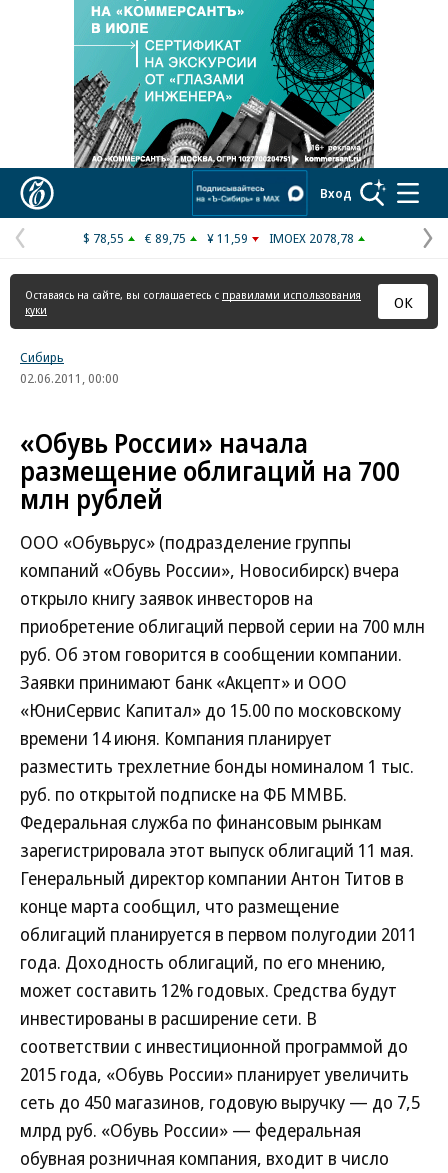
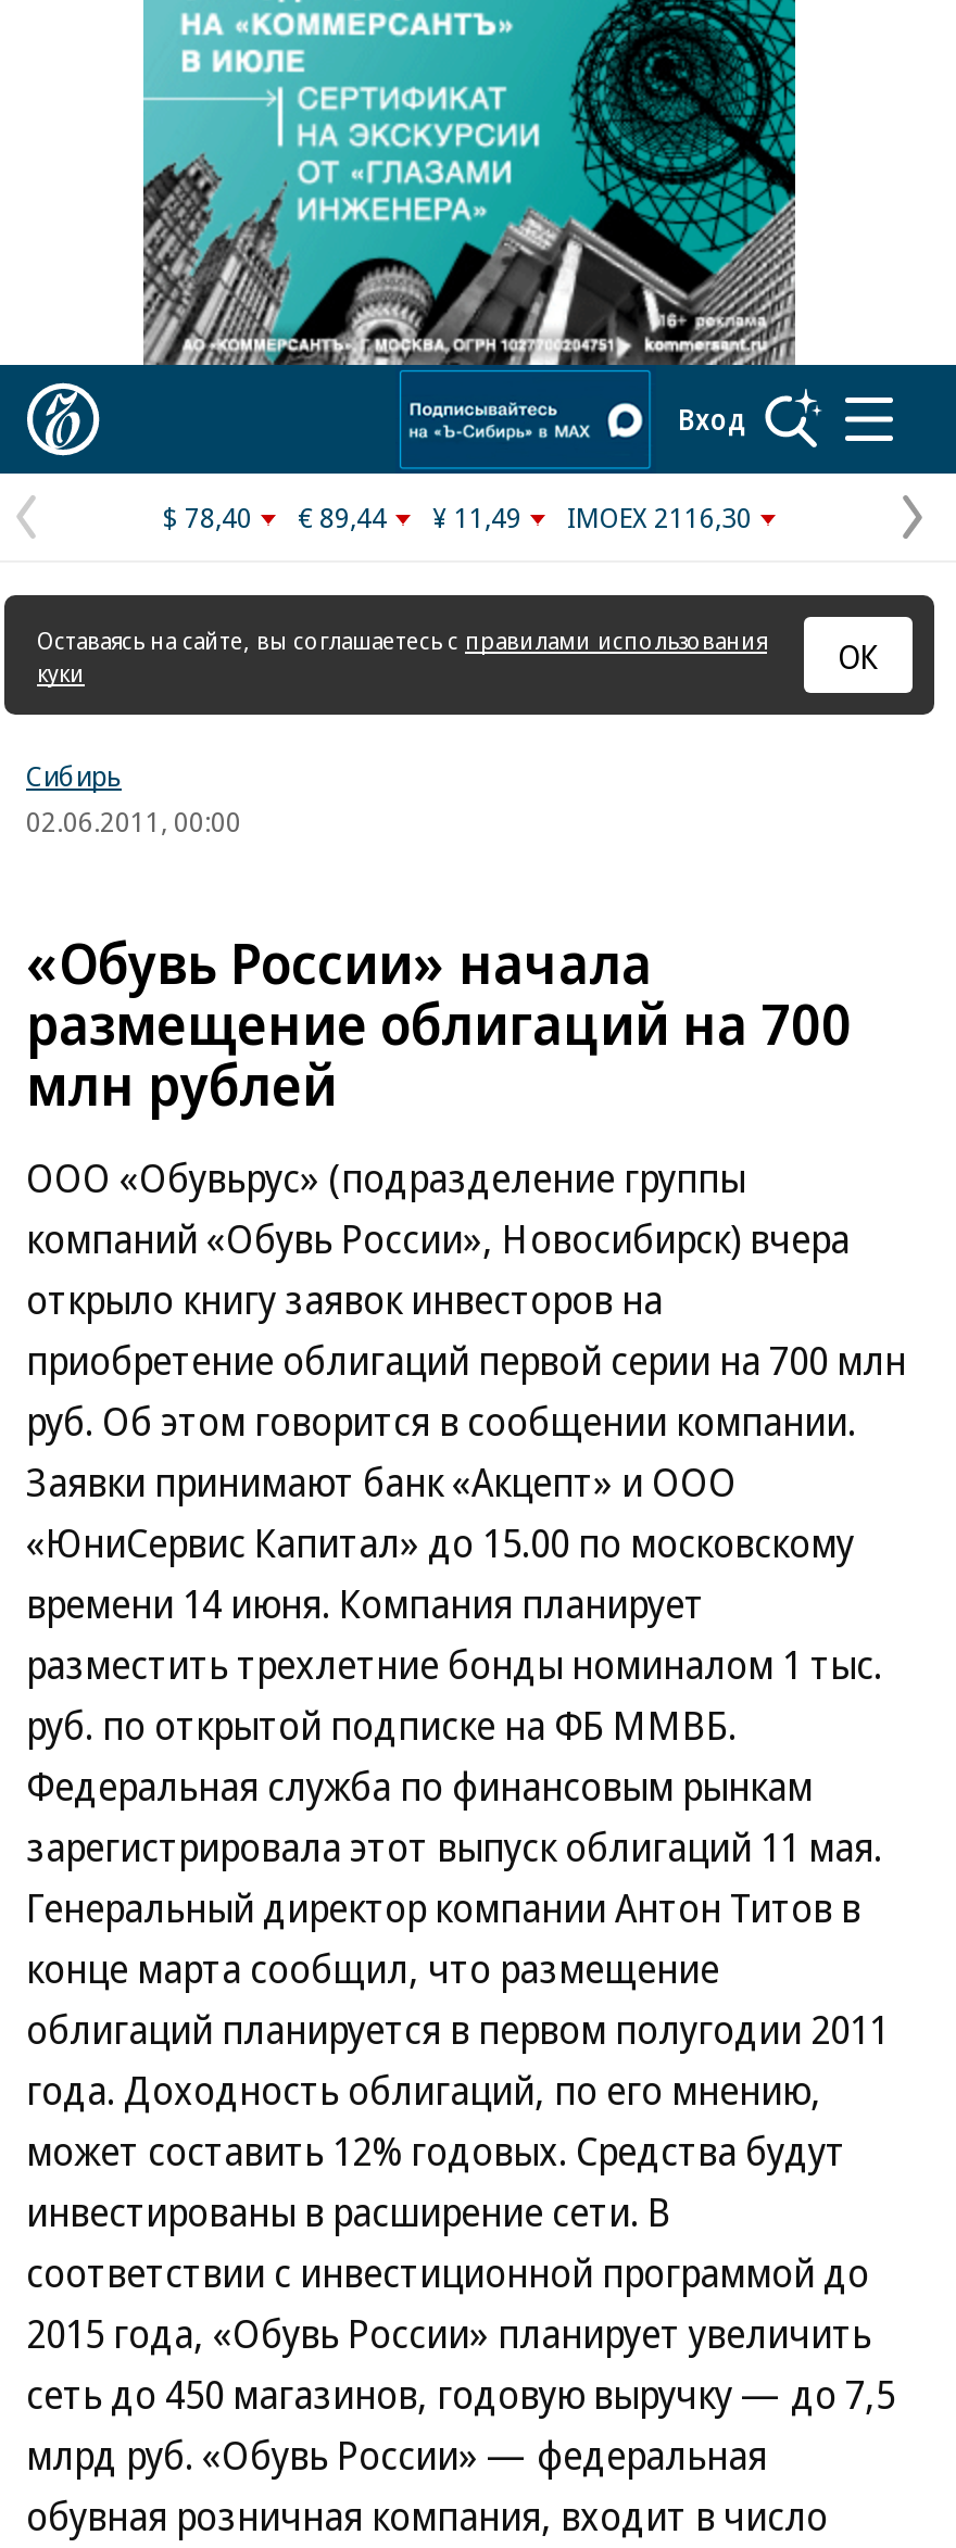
[83,229,124,247] $ 78,55 -> [163,497,252,537] $ 78,40
[145,229,186,247] € 89,75 -> [298,497,387,537] € 89,44
[207,229,248,247] ¥ 11,59 -> [432,497,521,537] ¥ 11,49
[269,229,354,247] IMOEX 2078,78 -> [567,497,752,537] IMOEX 2116,30

